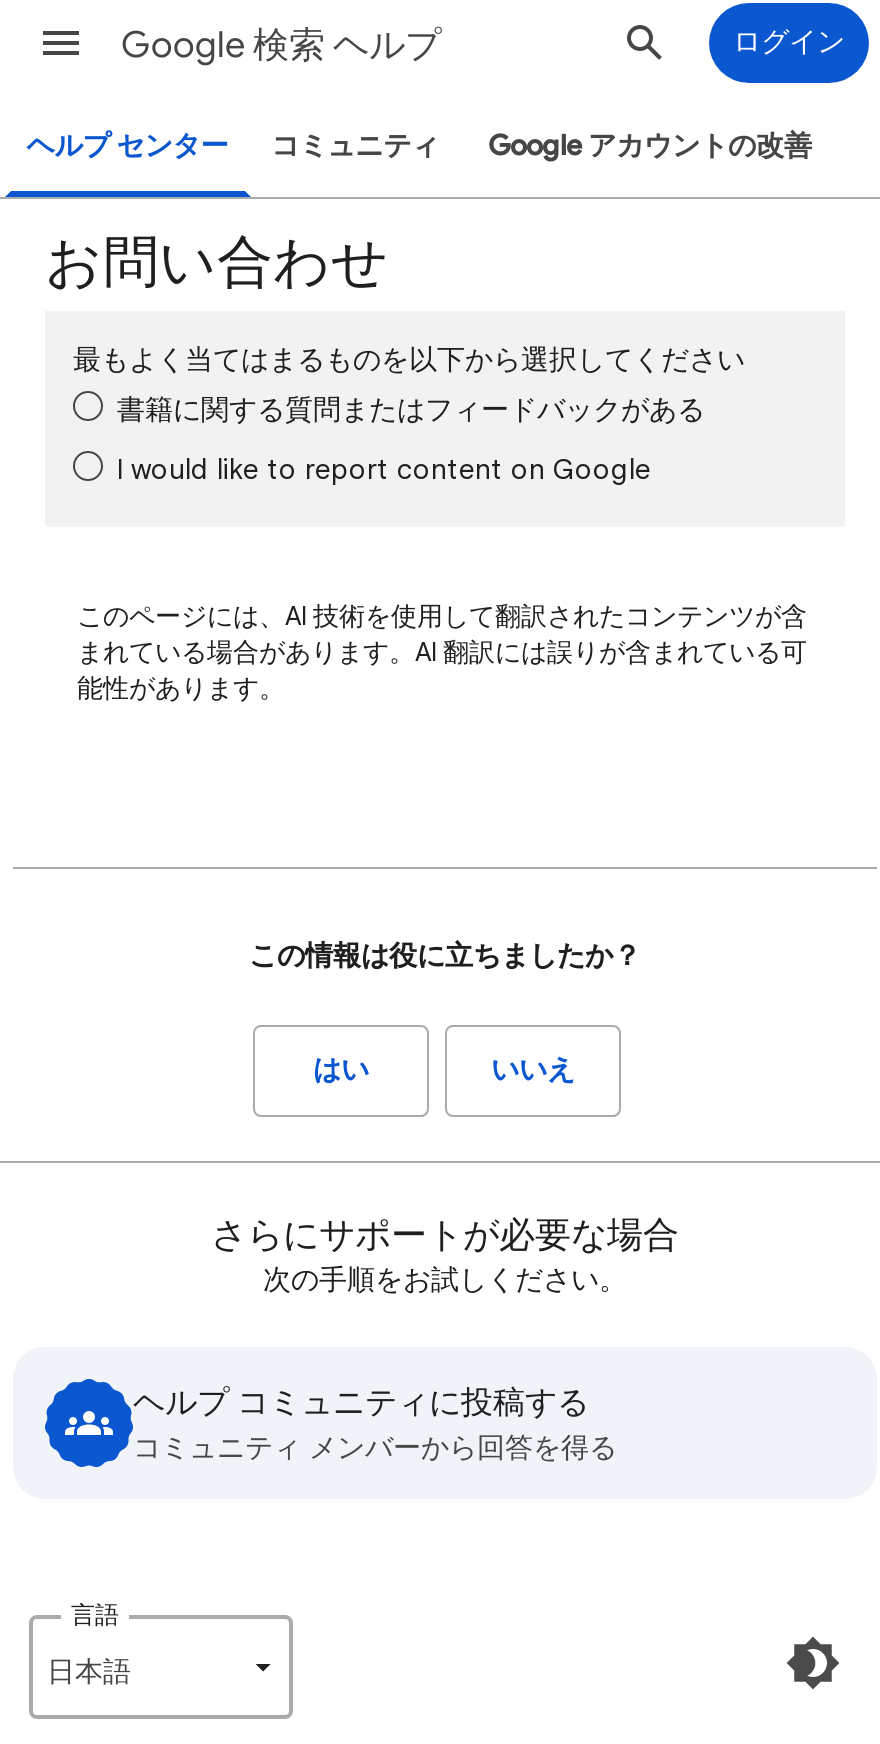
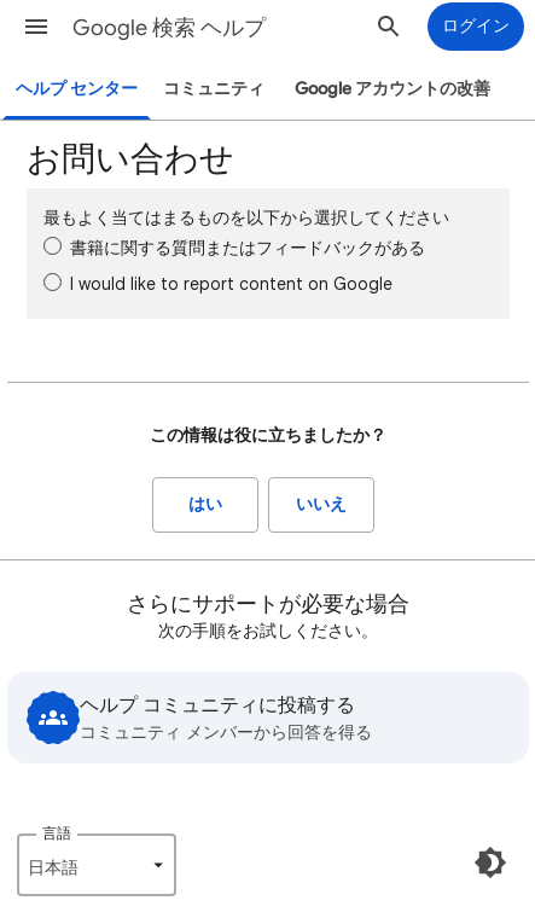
[77,599,807,705] このページには、AI 技術を使用して翻訳されたコンテンツが含 | まれている場合があります。AI 翻訳には誤りが含まれている可 | 能性があります。 -> none

